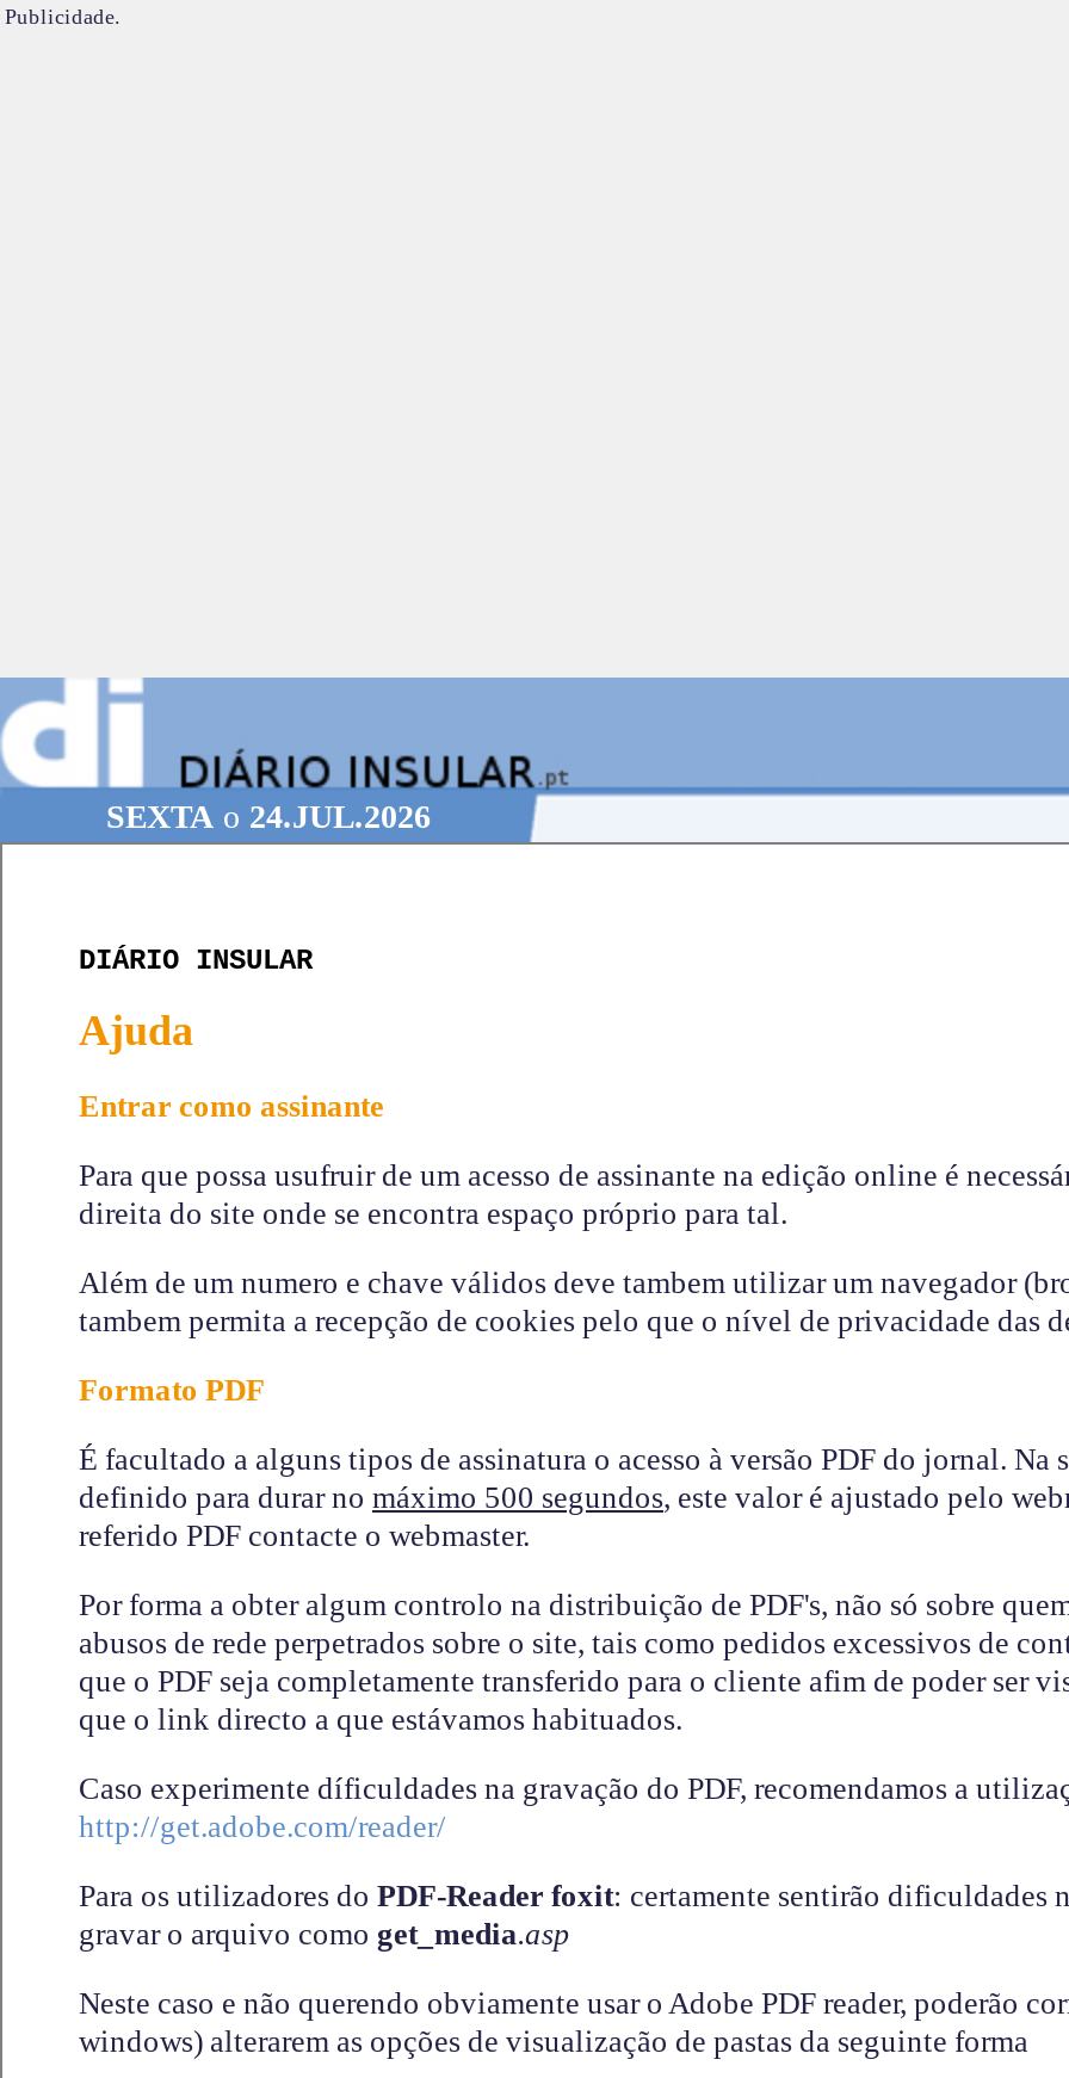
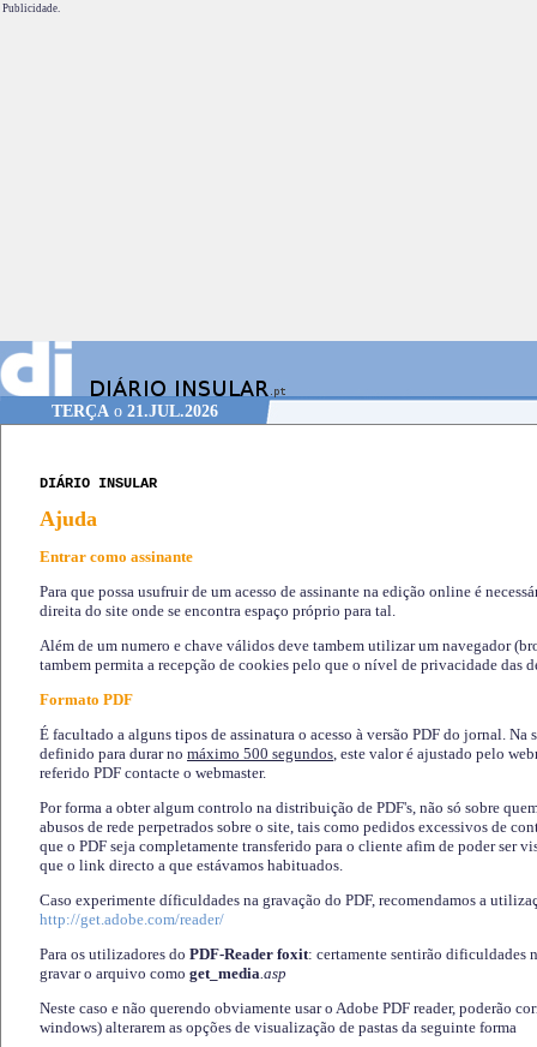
[106,799,431,835] SEXTA o 24.JUL.2026 -> [52,402,218,420] TERÇA o 21.JUL.2026

